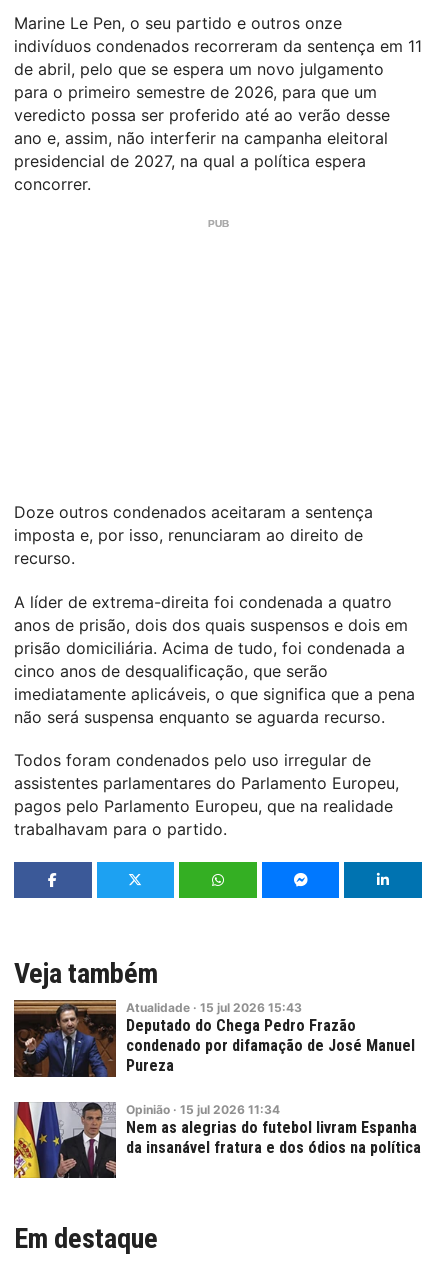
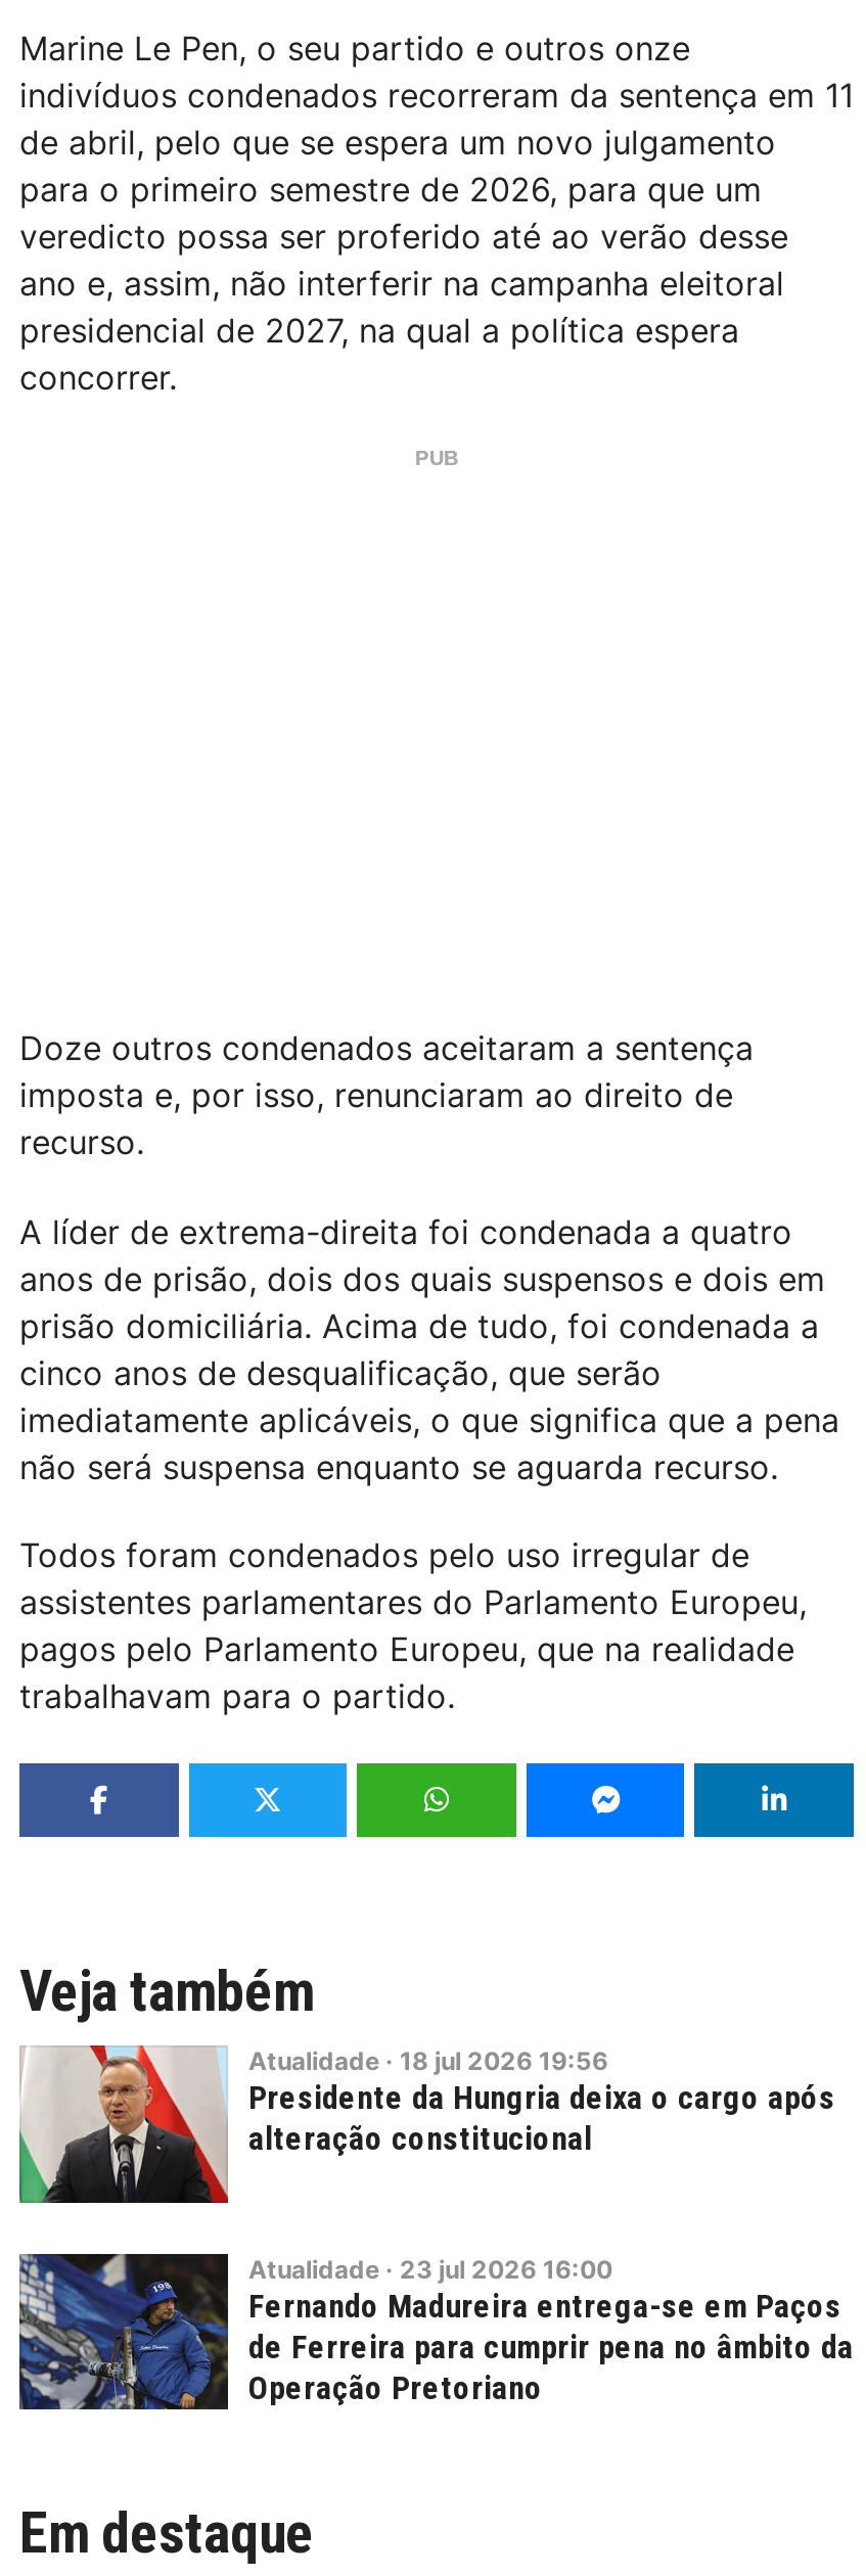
[13,999,415,1078] [image] | Atualidade · 15 jul 2026 15:43 | Deputado do Chega Pedro Frazão | condenado por difamação de José Manuel | Pureza -> [17,2043,835,2205] [image] | Atualidade · 18 jul 2026 19:56 | Presidente da Hungria deixa o cargo após | alteração constitucional
[13,1101,421,1179] [image] | Opinião · 15 jul 2026 11:34 | Nem as alegrias do futebol livram Espanha | da insanável fratura e dos ódios na política -> [17,2252,854,2411] [image] | Atualidade · 23 jul 2026 16:00 | Fernando Madureira entrega-se em Paços | de Ferreira para cumprir pena no âmbito da | Operação Pretoriano

